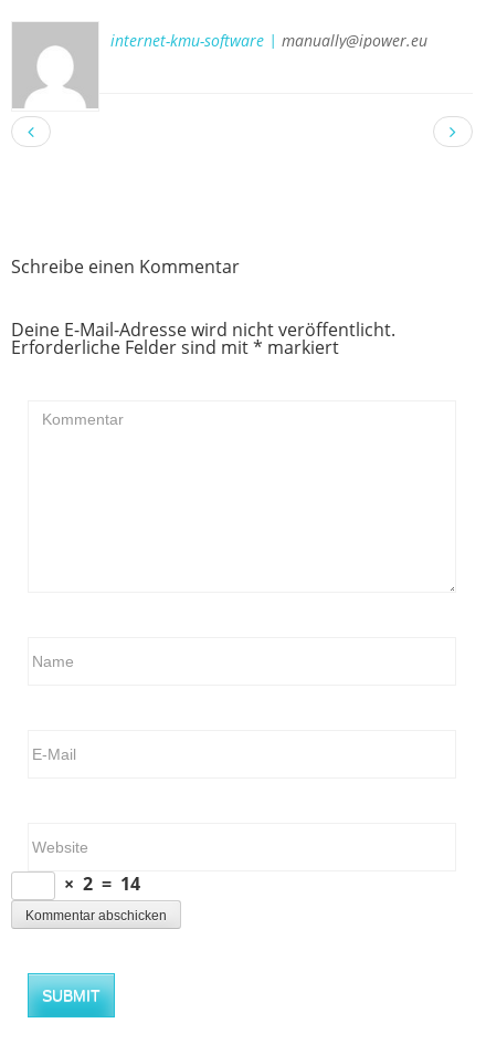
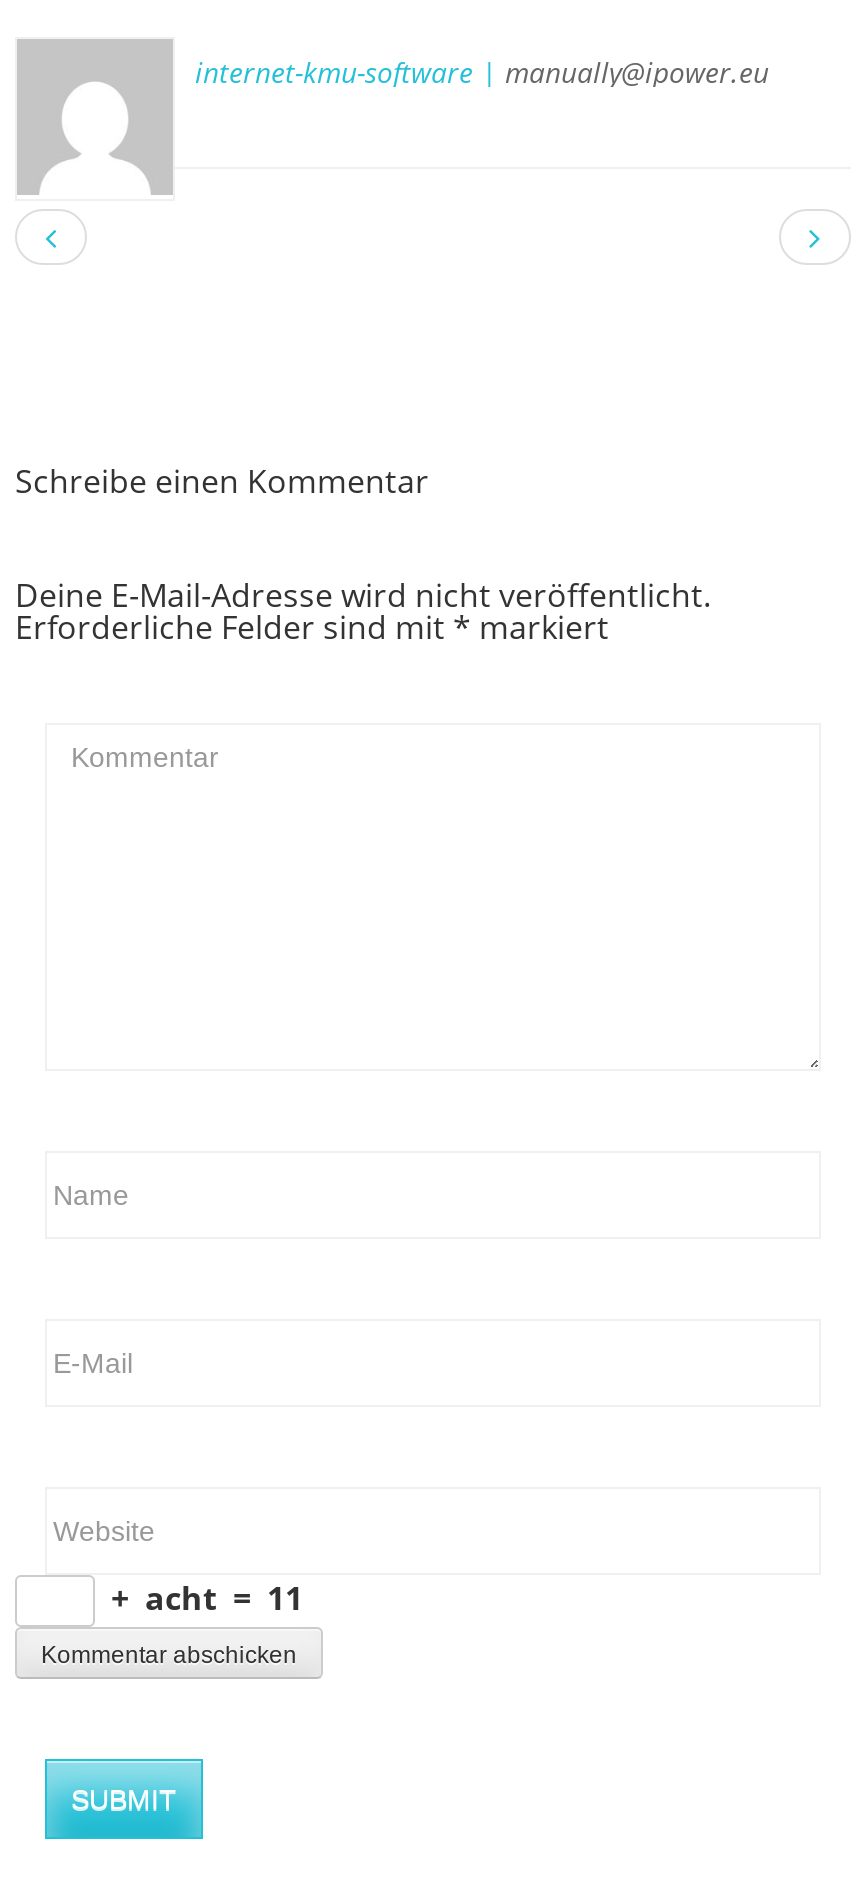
[60,872,140,896] × 2 = 14 -> [103,1576,303,1620] + acht = 11

